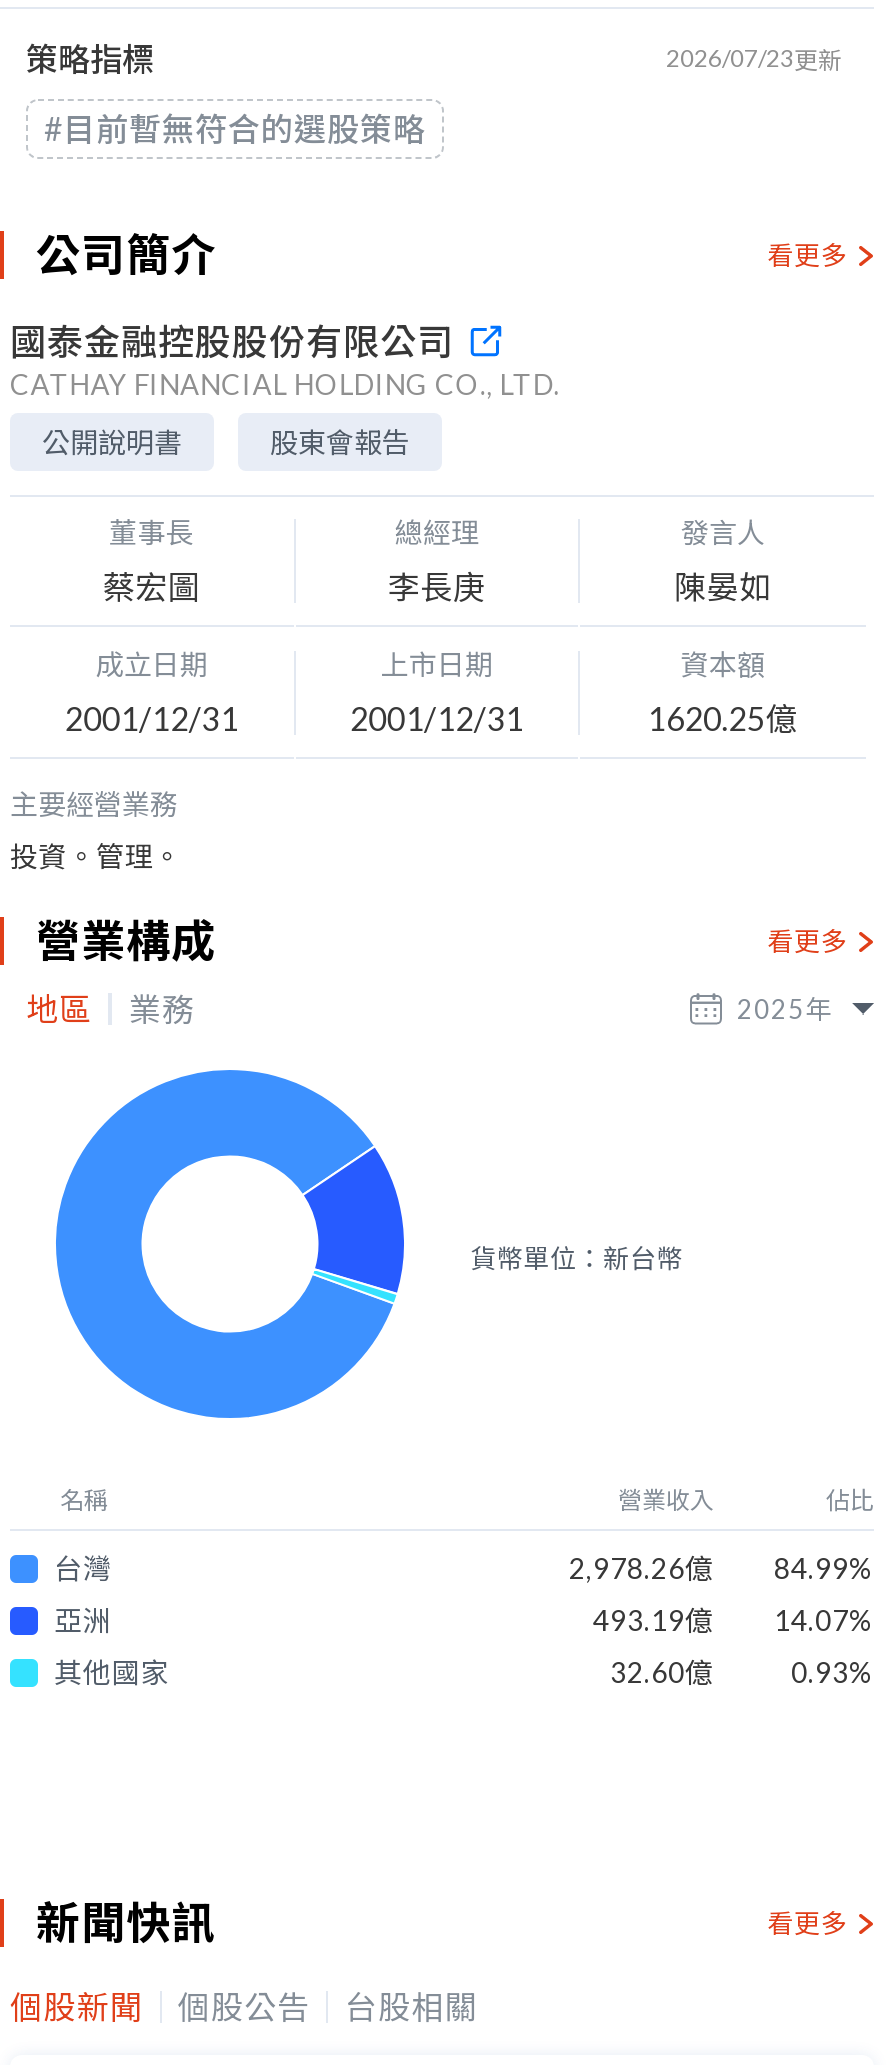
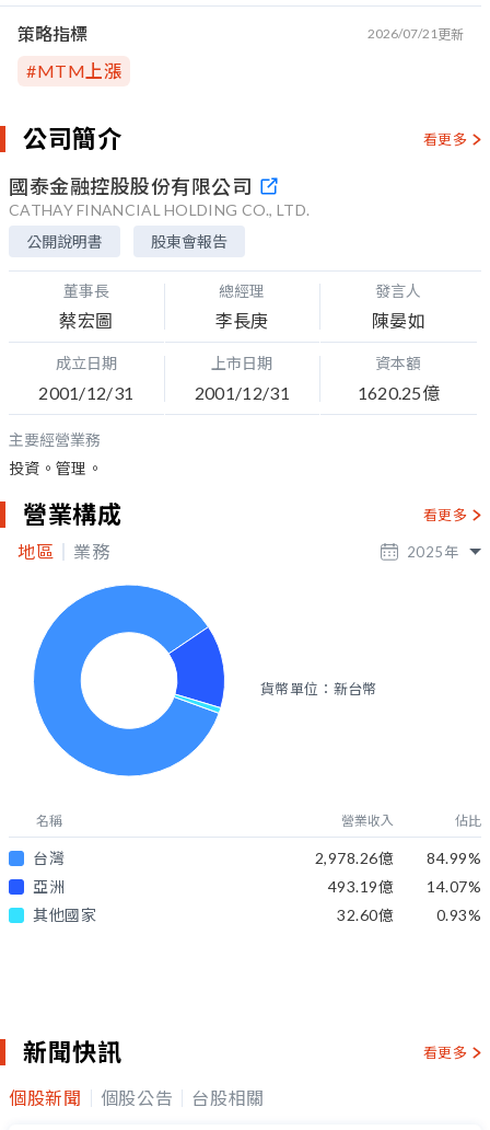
[666,43,842,75] 2026/07/23更新 -> [367,25,464,43] 2026/07/21更新
[44,109,426,147] #目前暫無符合的選股策略 -> [26,60,121,81] #MTM上漲

